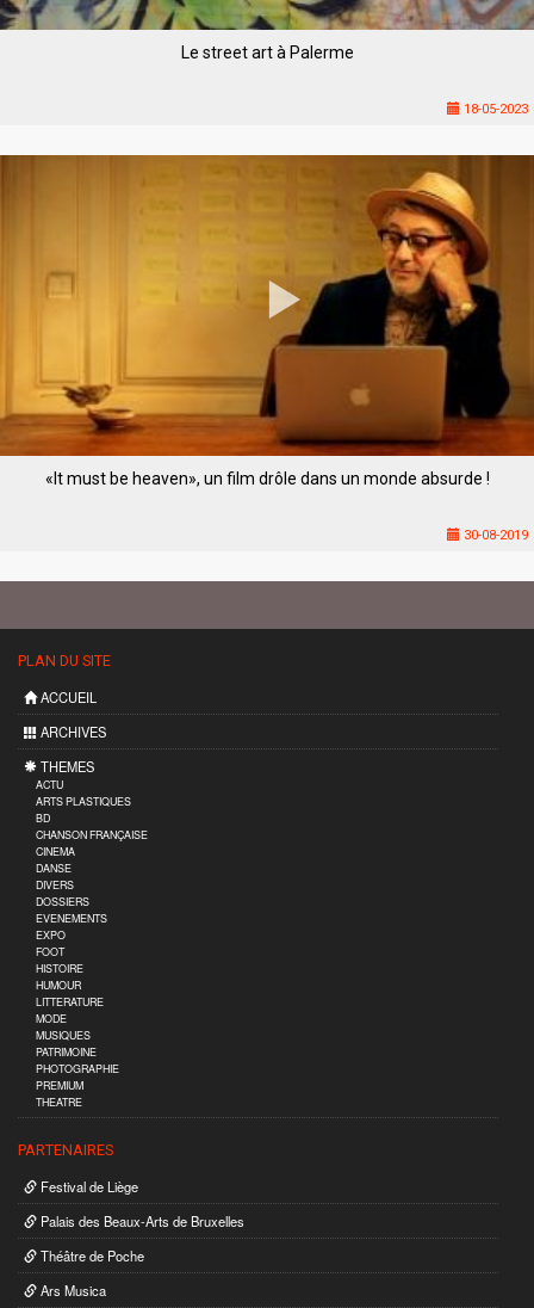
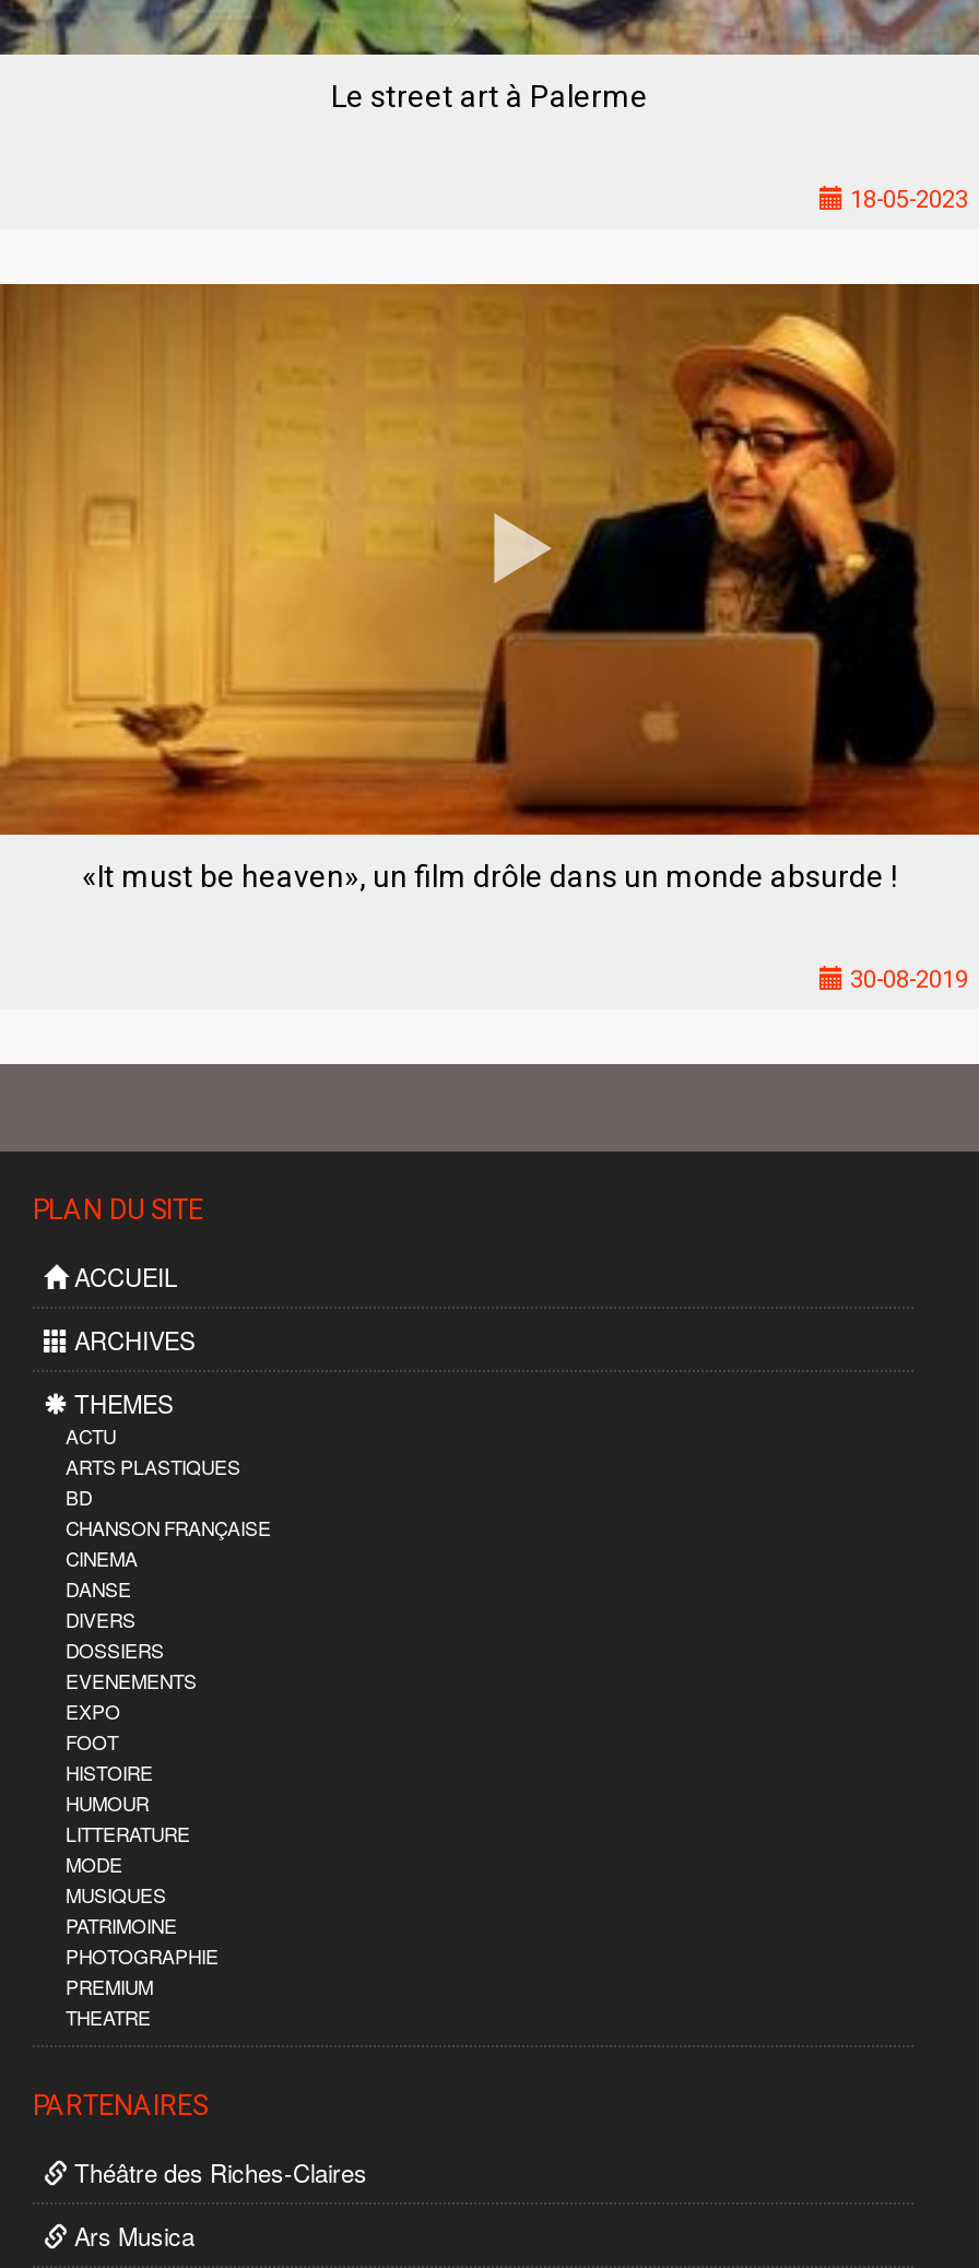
[37,1177,244,1265] Festival de Liège | Palais des Beaux-Arts de Bruxelles | Théâtre de Poche -> [68,2154,367,2189] Théâtre des Riches-Claires

